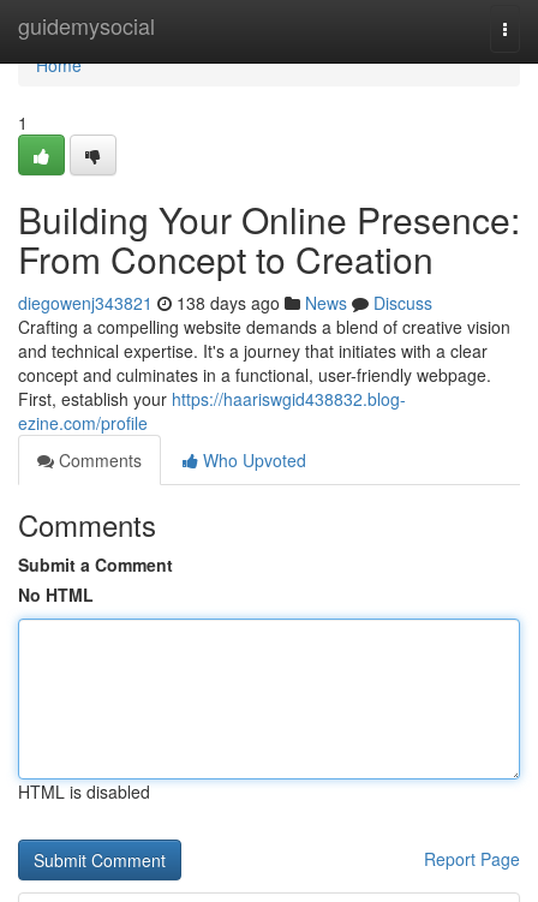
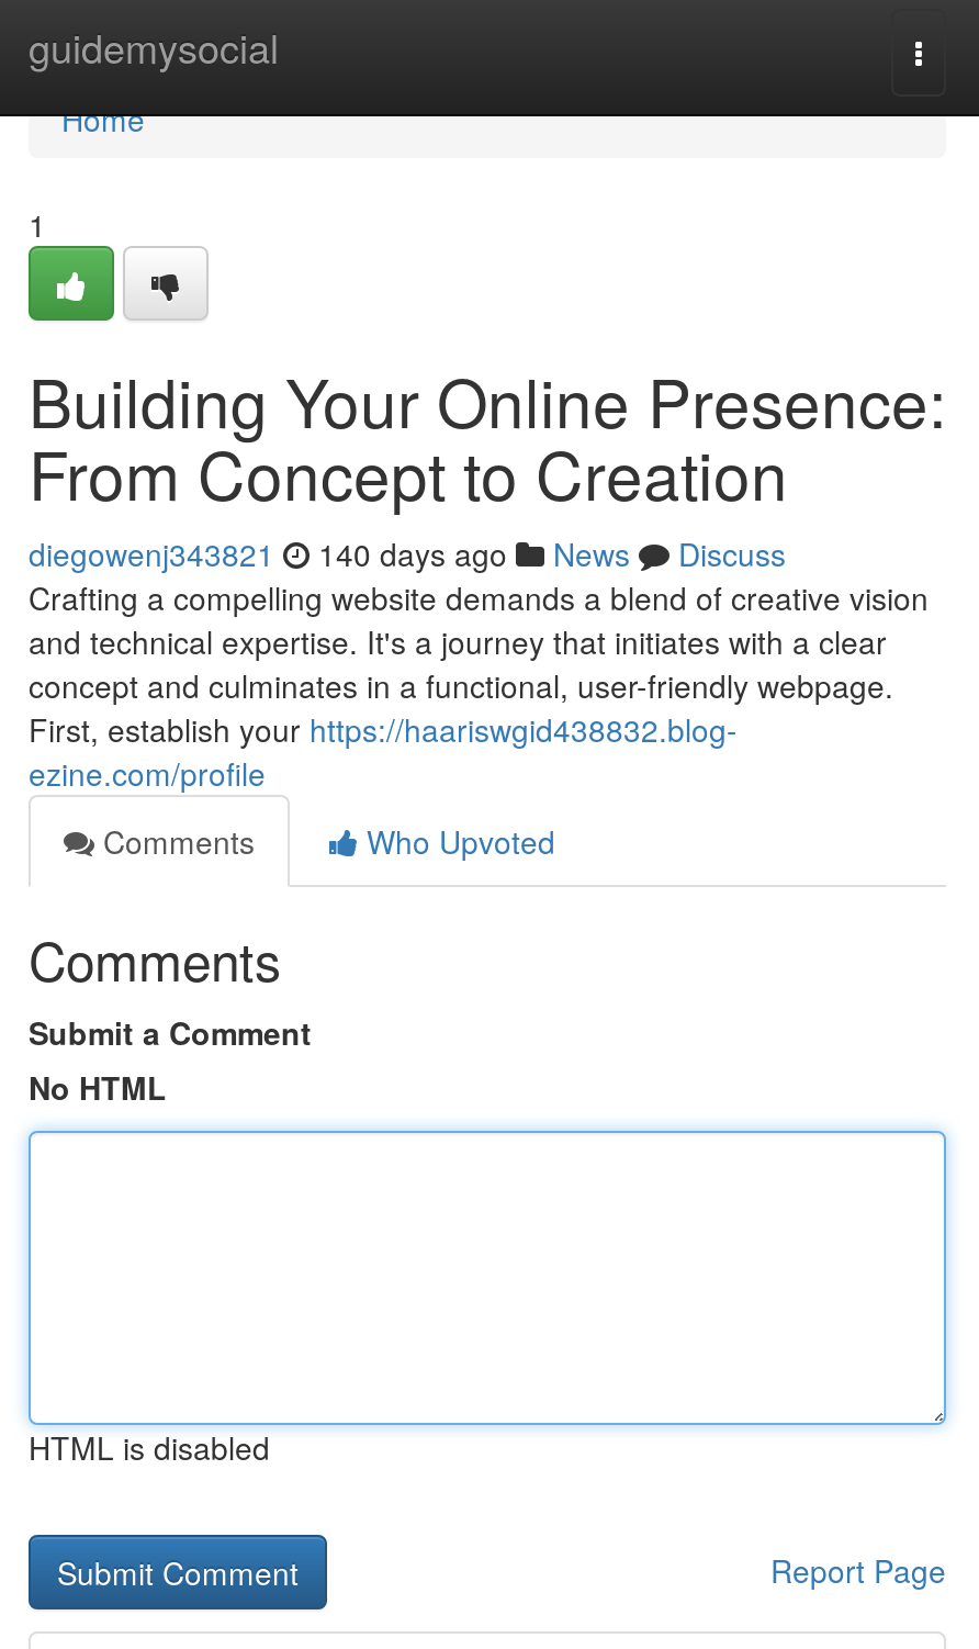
[18,291,432,315] diegowenj343821 138 days ago News Discuss -> [29,531,786,575] diegowenj343821 140 days ago News Discuss

